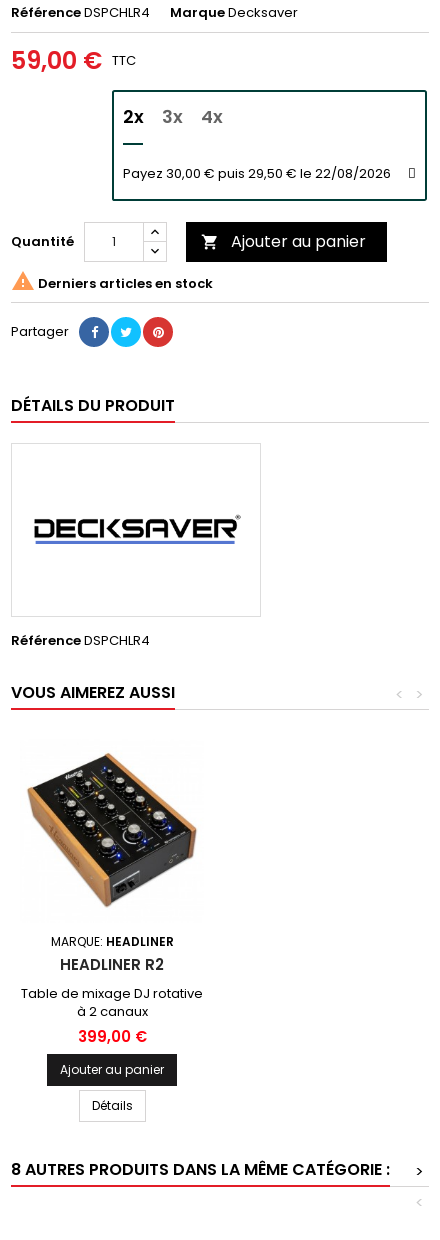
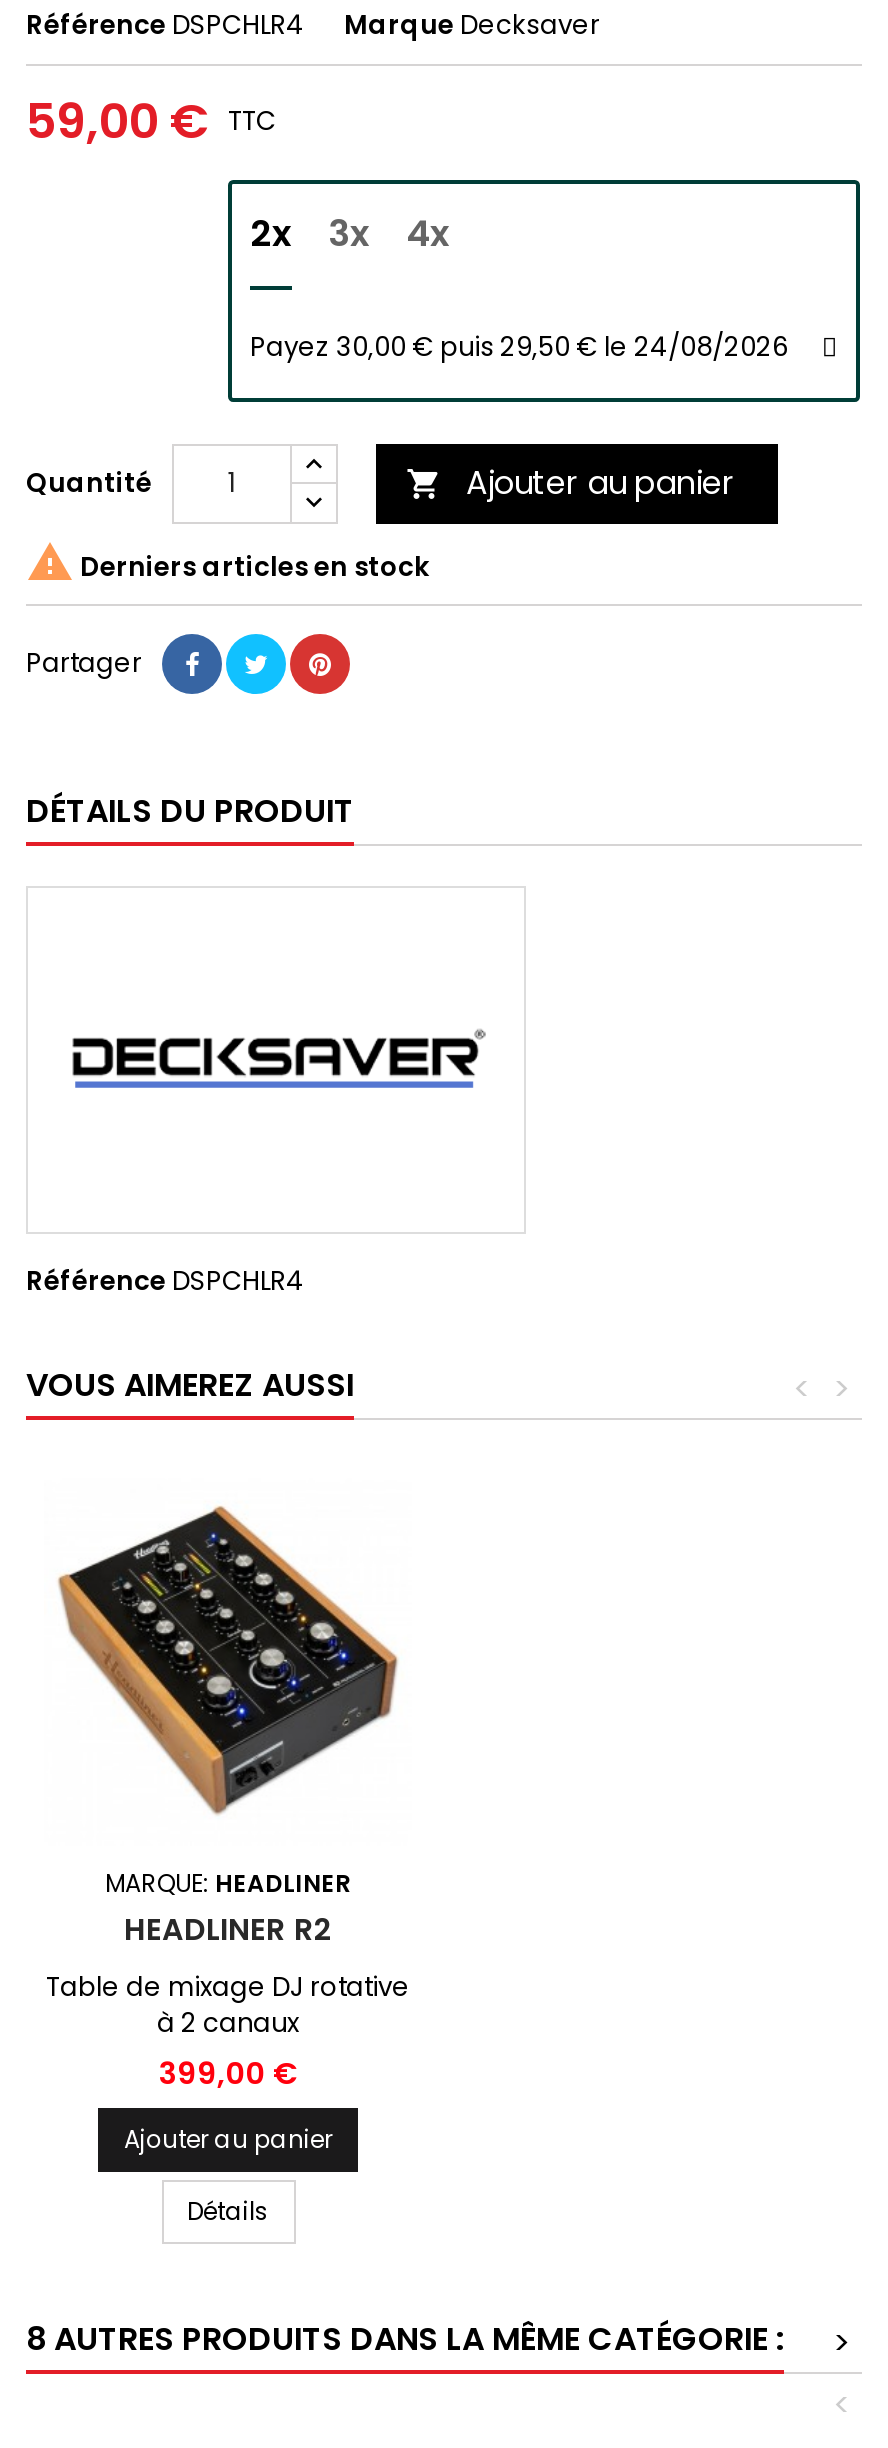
[123,164,391,183] Payez 30,00 € puis 29,50 € le 22/08/2026 -> [250,328,788,366] Payez 30,00 € puis 29,50 € le 24/08/2026

